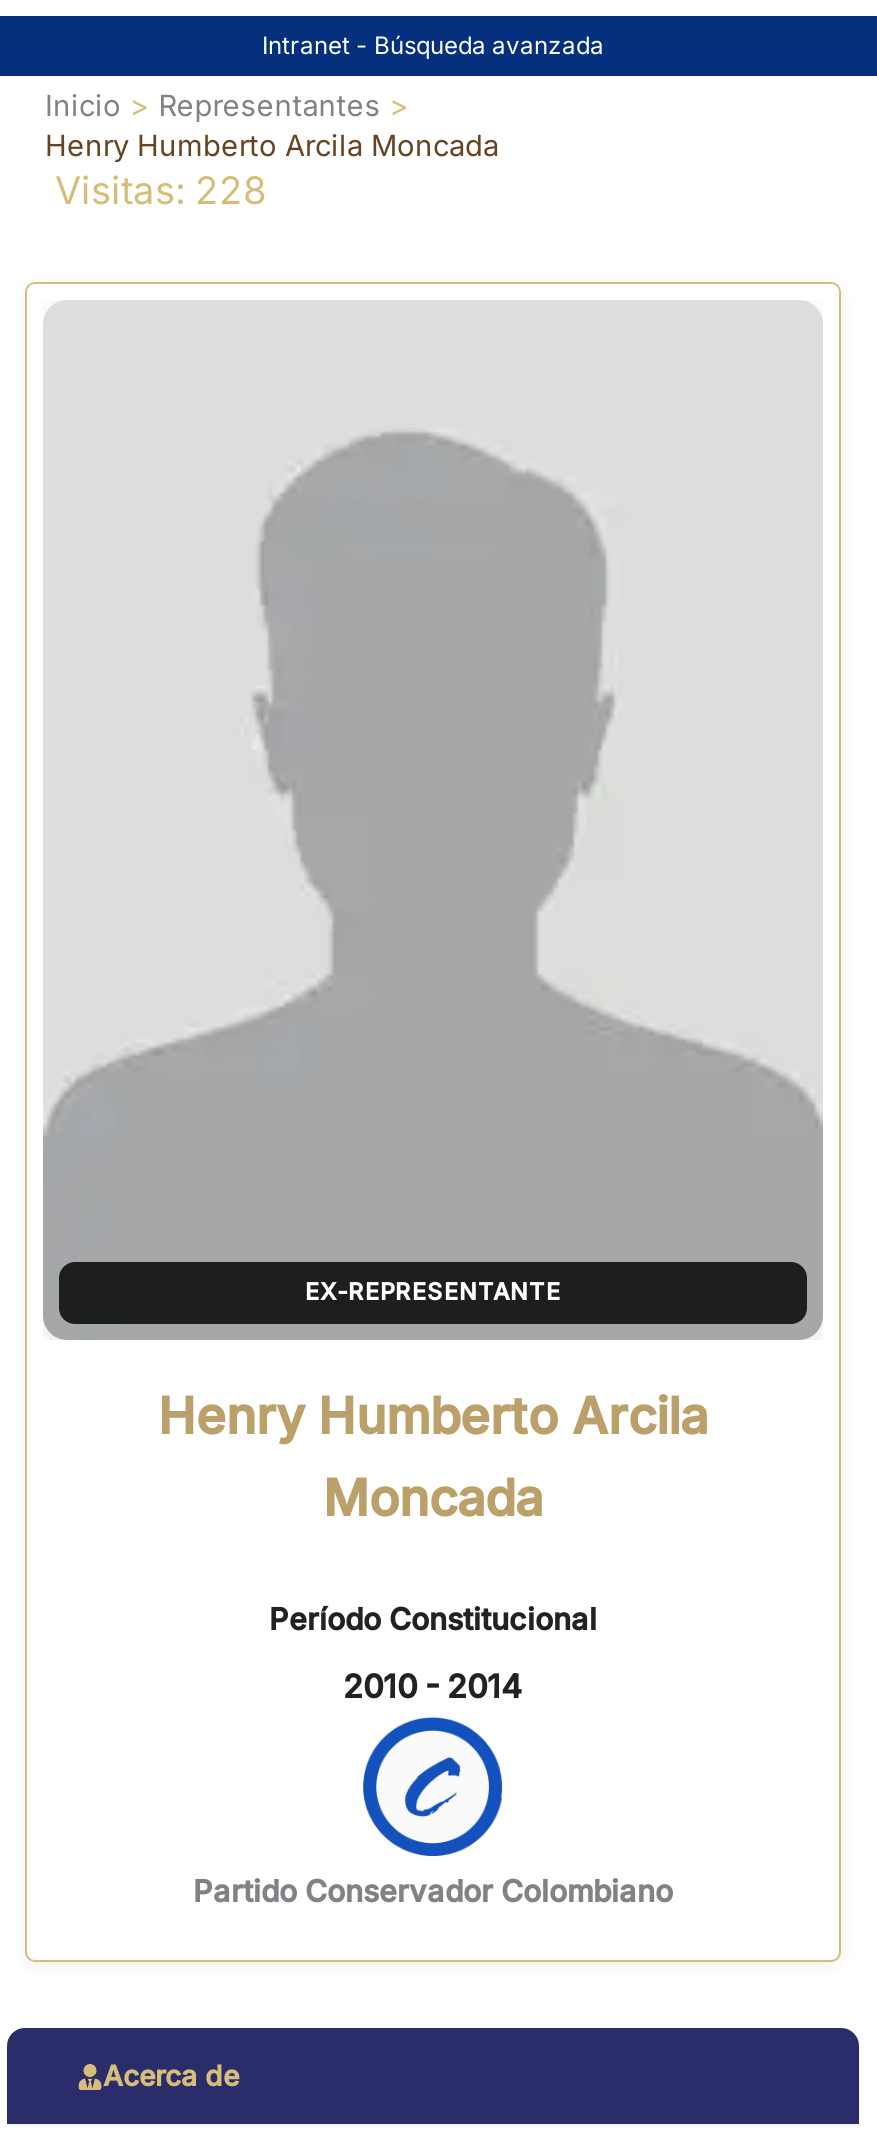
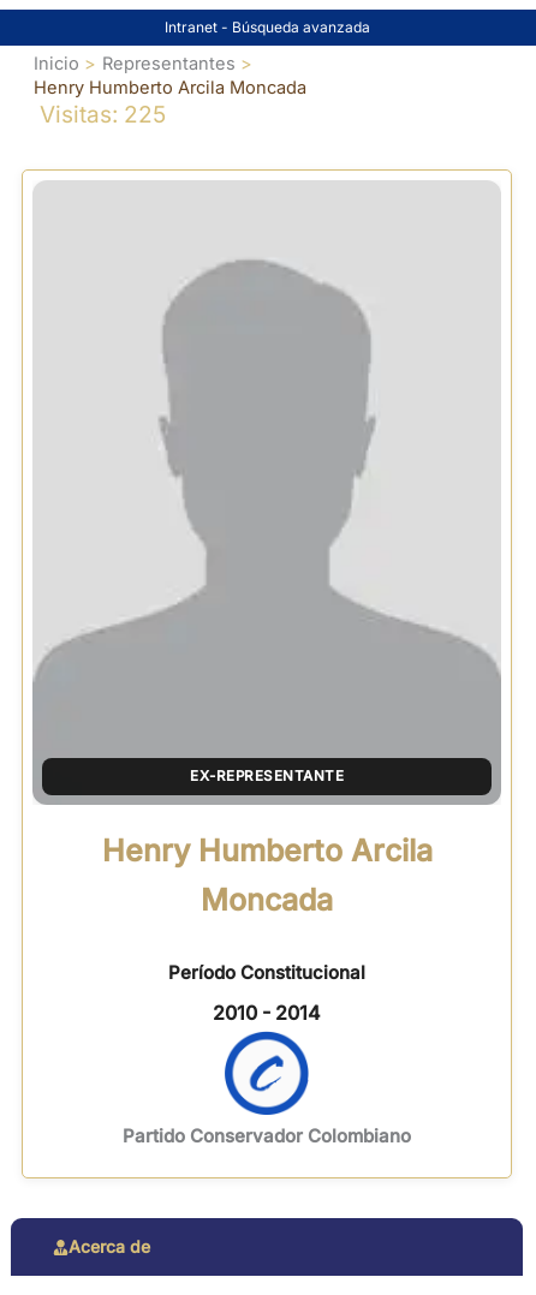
[55,167,267,213] Visitas: 228 -> [40,100,166,128] Visitas: 225

